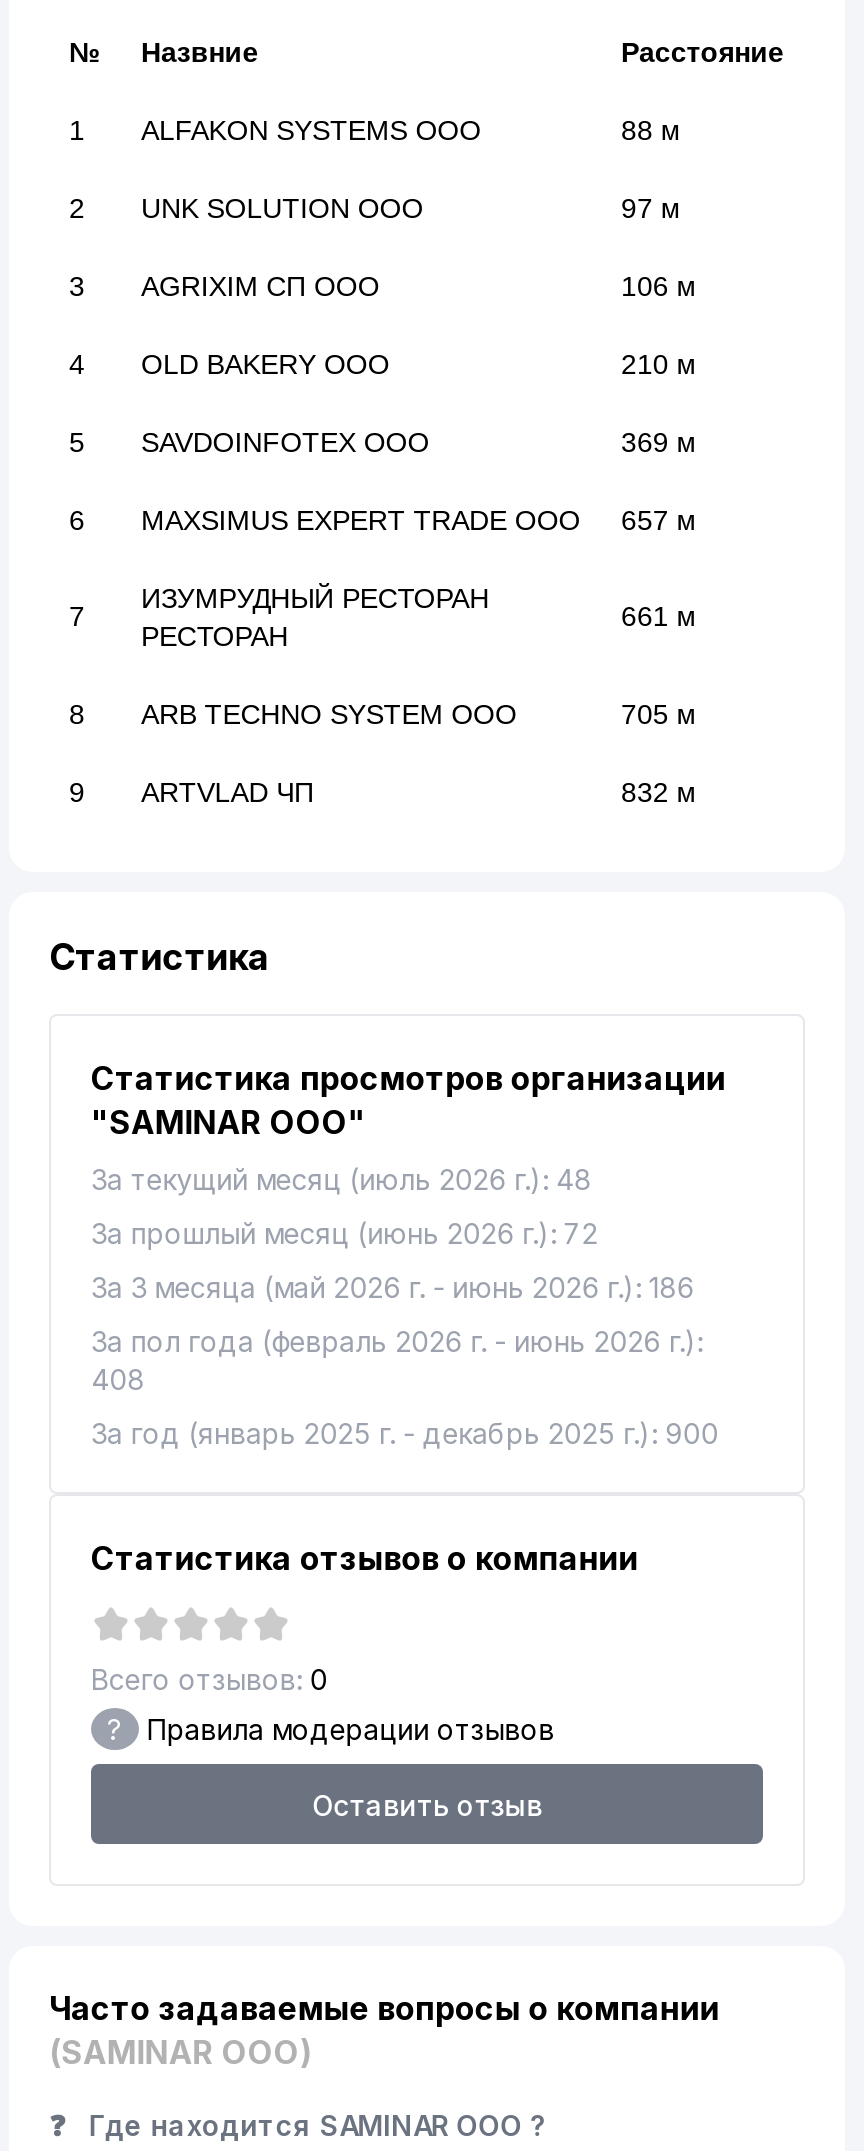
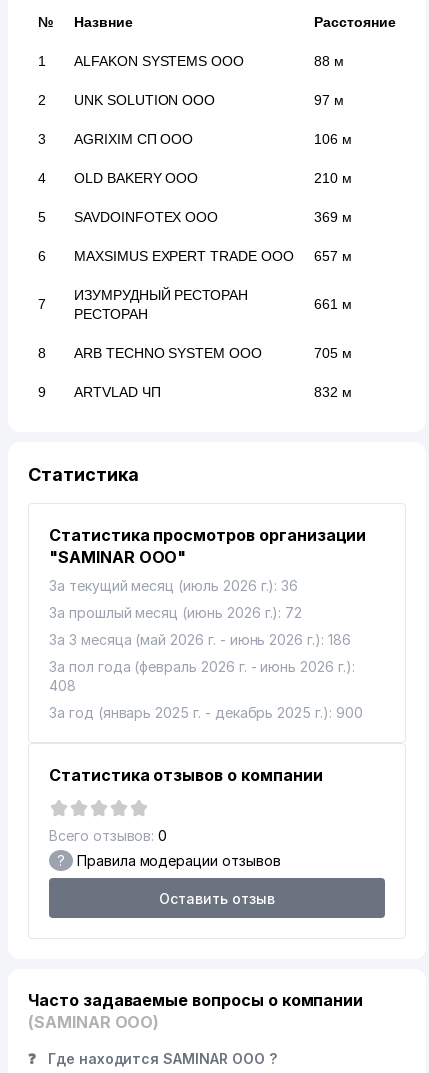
[91,1162,591,1196] За текущий месяц (июль 2026 г.): 48 -> [49,577,298,594] За текущий месяц (июль 2026 г.): 36

